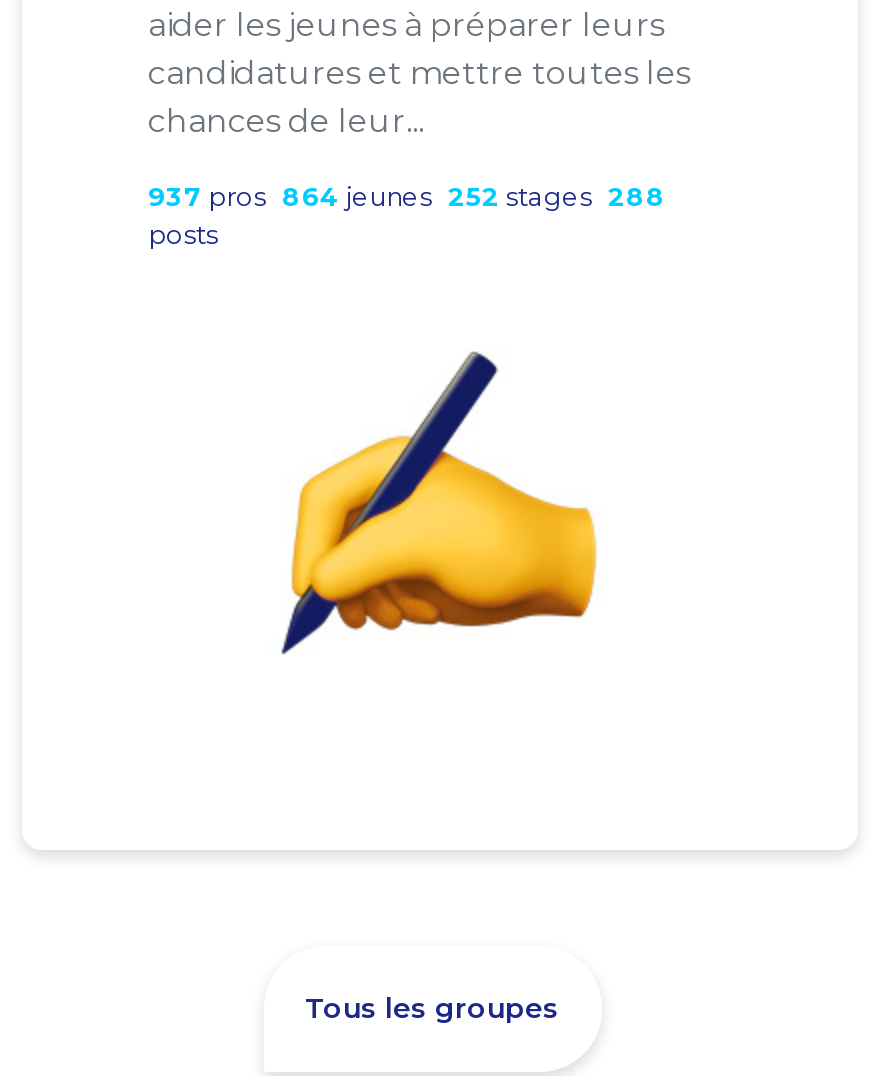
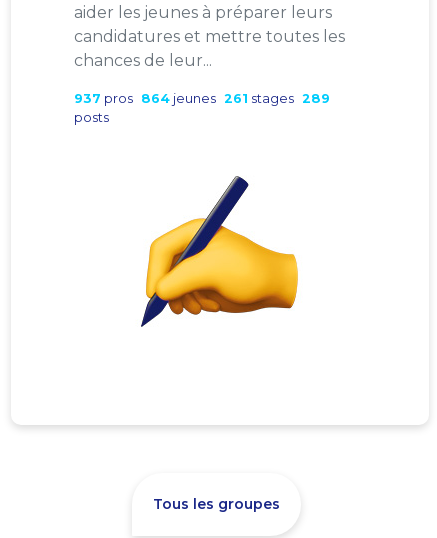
[148,182,666,212] 937 pros 864 jeunes 252 stages 288 -> [74,91,330,106] 937 pros 864 jeunes 261 stages 289

